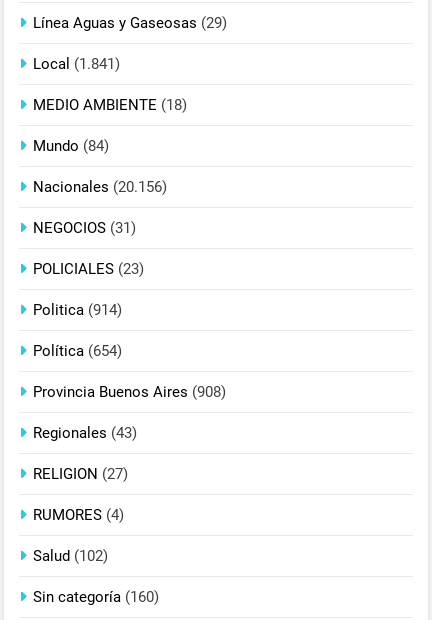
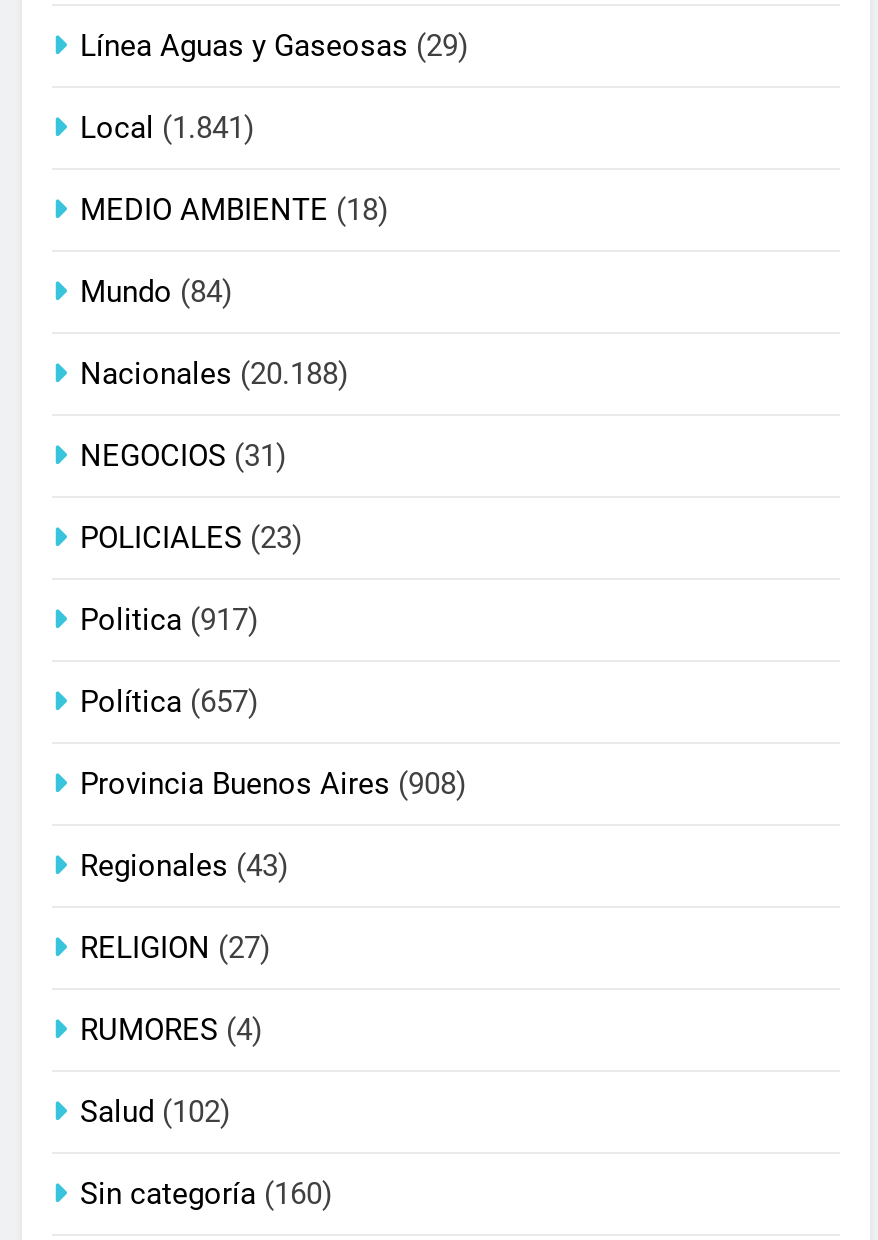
[33,178,167,196] Nacionales (20.156) -> [80,355,348,391] Nacionales (20.188)
[33,301,122,319] Politica (914) -> [80,601,258,637] Politica (917)
[33,342,122,360] Política (654) -> [80,683,258,719] Política (657)

